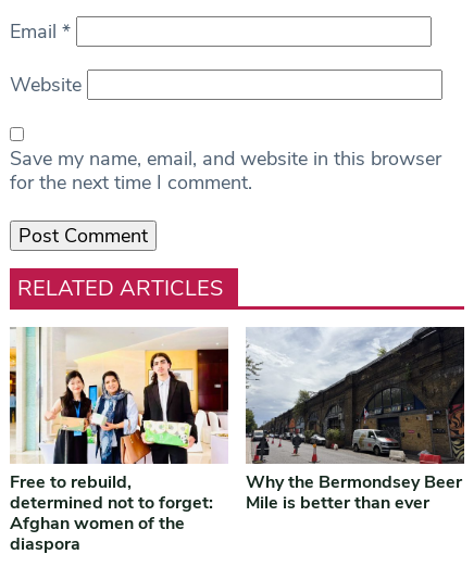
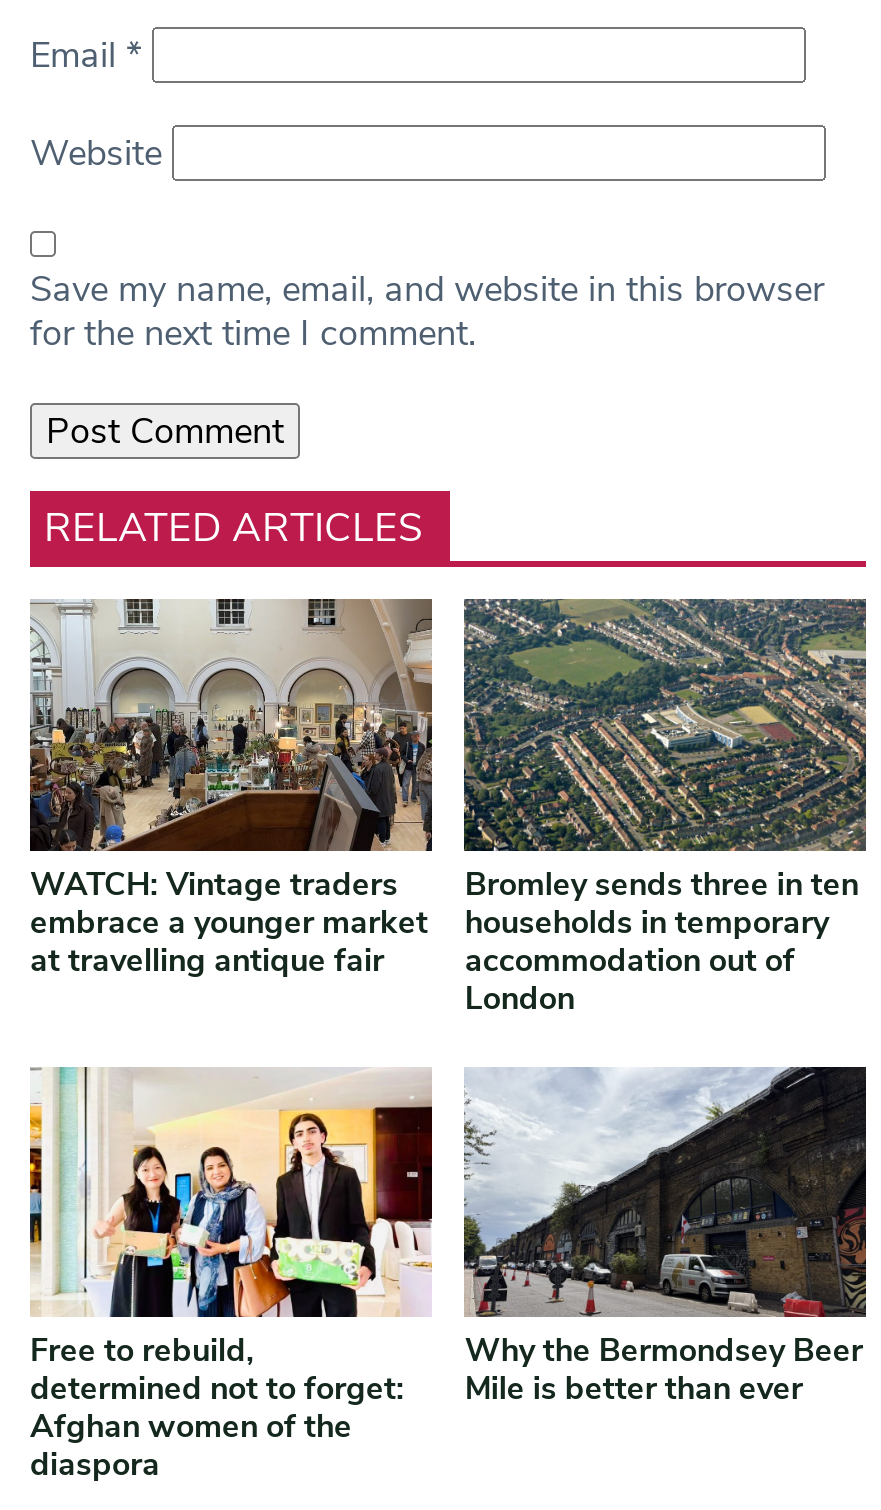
none -> [28,597,434,983] [image] | WATCH: Vintage traders | embrace a younger market | at travelling antique fair
none -> [462,597,868,1020] [image] | Bromley sends three in ten | households in temporary | accommodation out of | London

